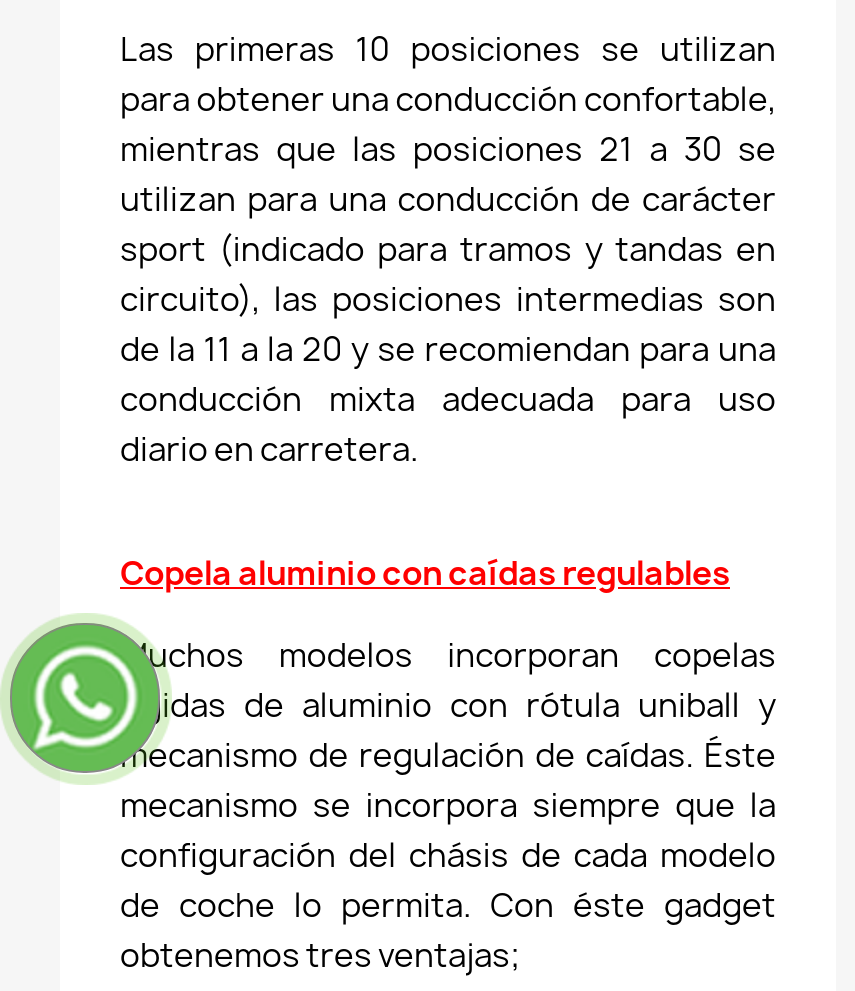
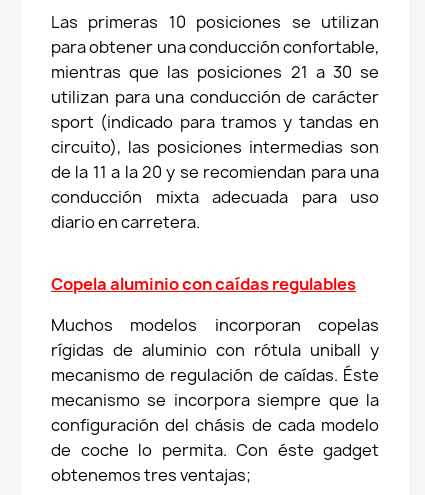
[6,613,134,785] [image] -> none

